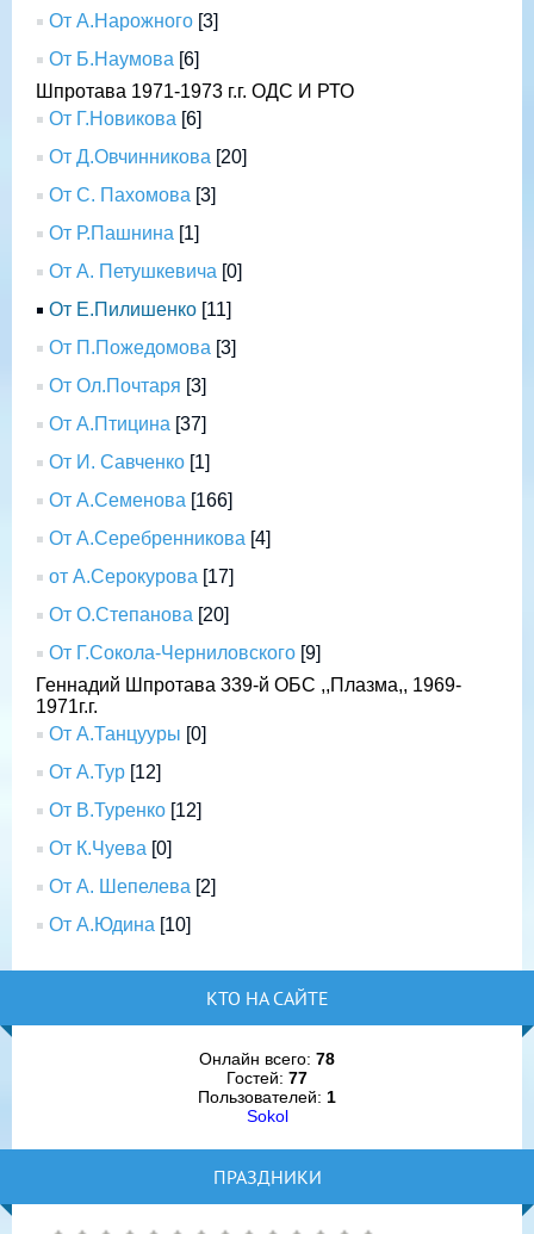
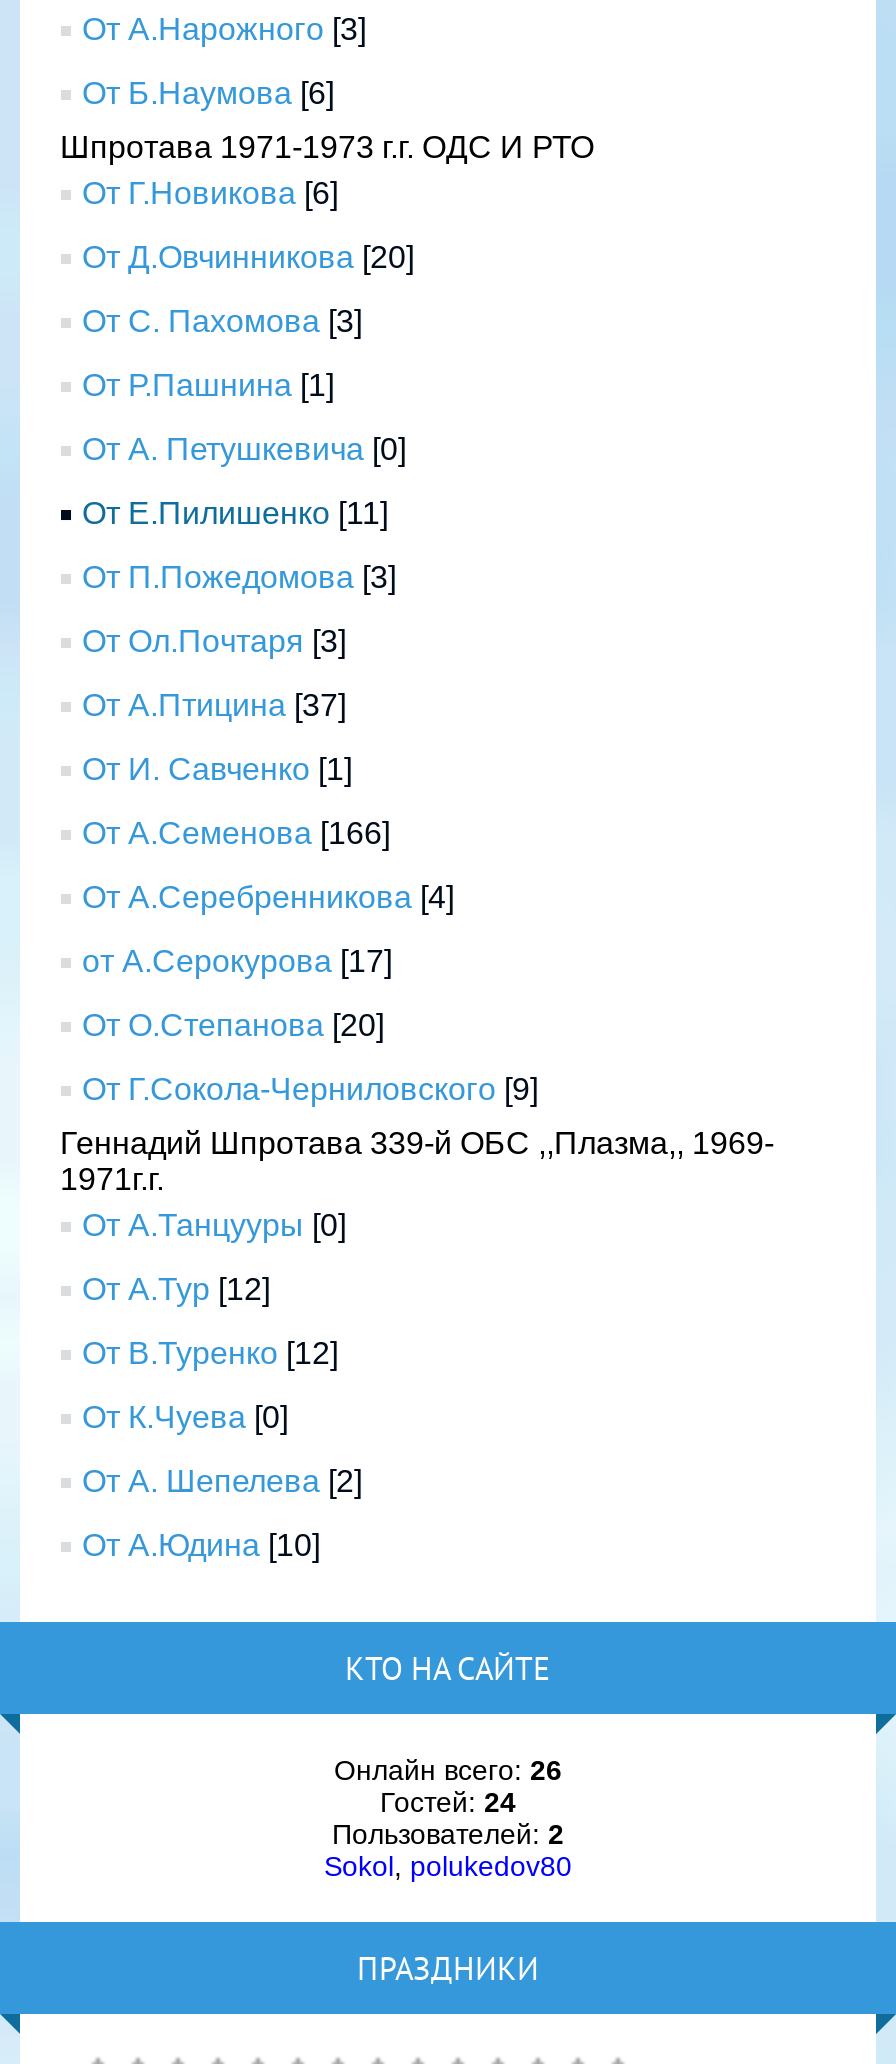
[198,1049,336,1125] Онлайн всего: 78 | Гостей: 77 | Пользователей: 1 | Sokol -> [324,1754,572,1882] Онлайн всего: 26 | Гостей: 24 | Пользователей: 2 | Sokol, polukedov80

